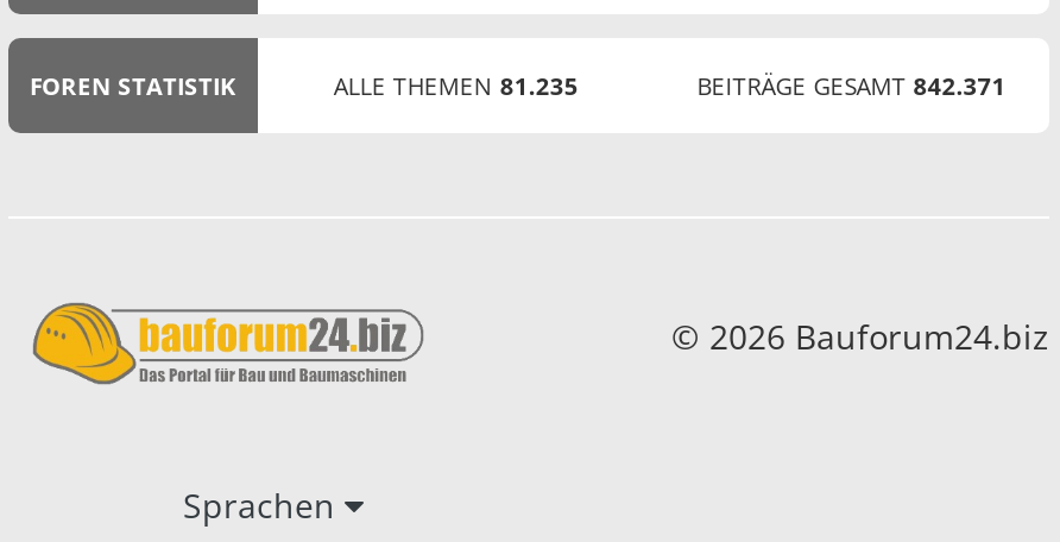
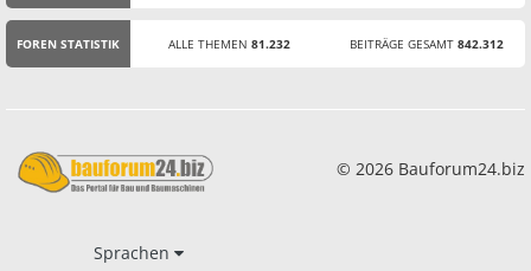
[333,68,578,101] ALLE THEMEN 81.235 -> [168,35,290,52] ALLE THEMEN 81.232
[697,68,1006,101] BEITRÄGE GESAMT 842.371 -> [349,35,504,52] BEITRÄGE GESAMT 842.312

